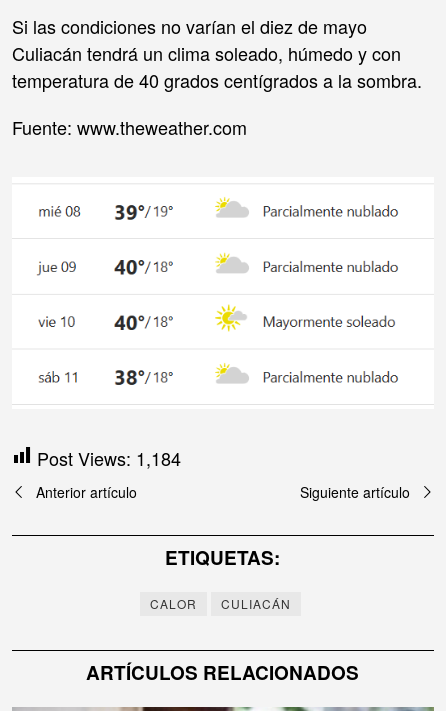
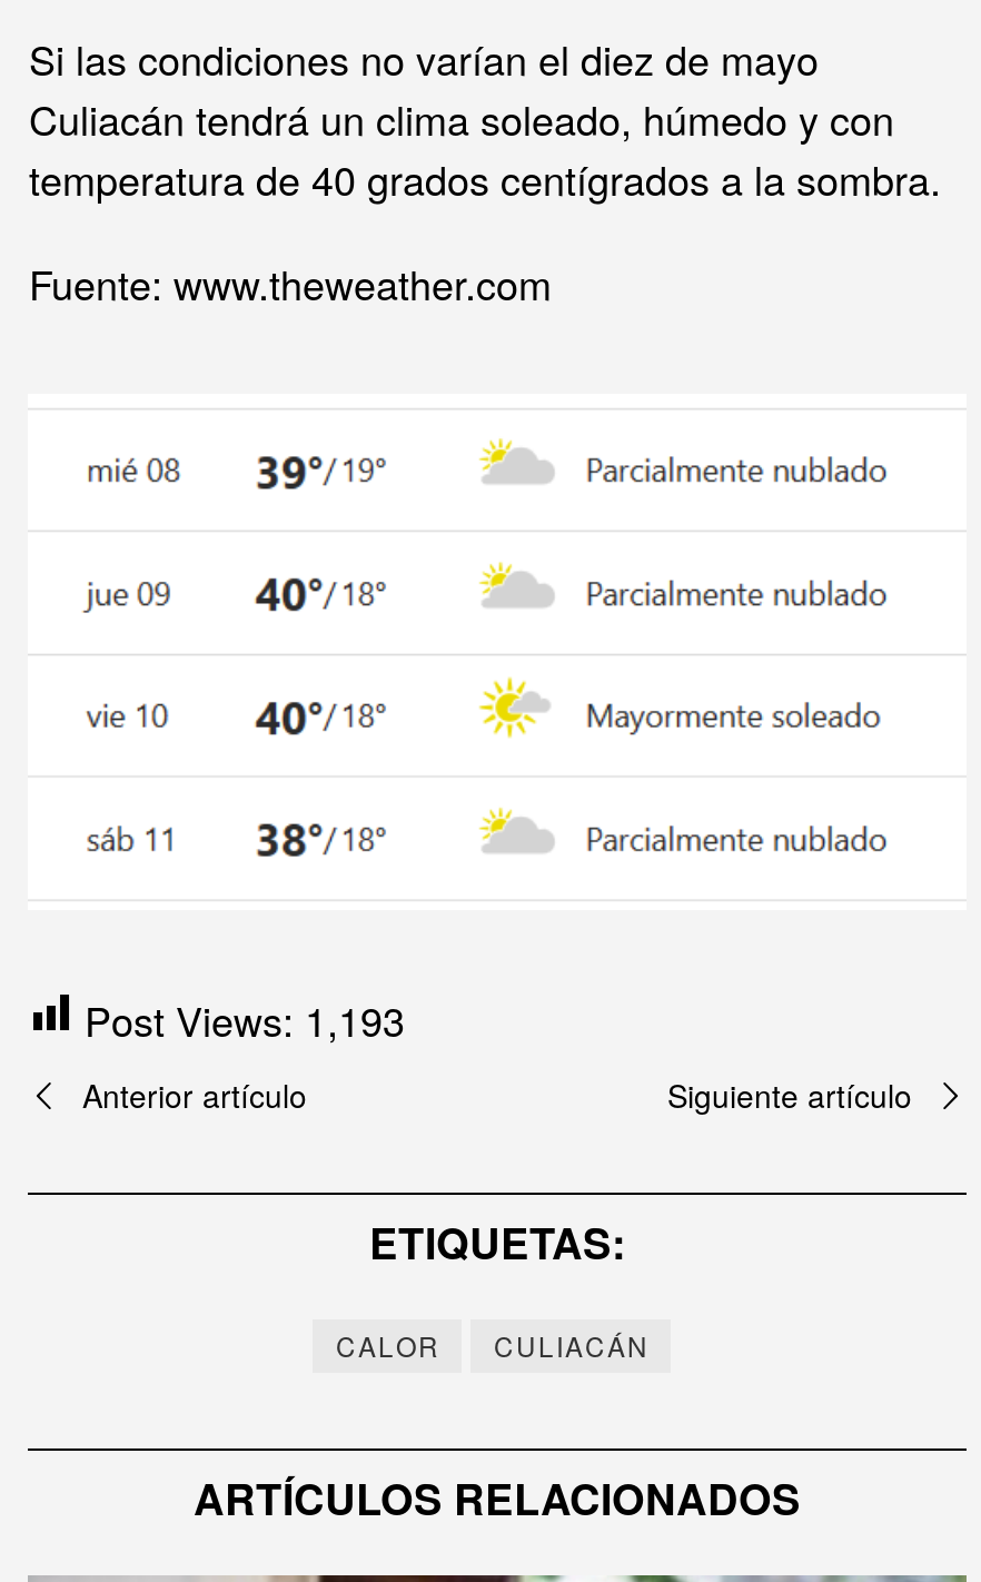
[37,445,181,471] Post Views: 1,184 -> [84,990,405,1048] Post Views: 1,193

